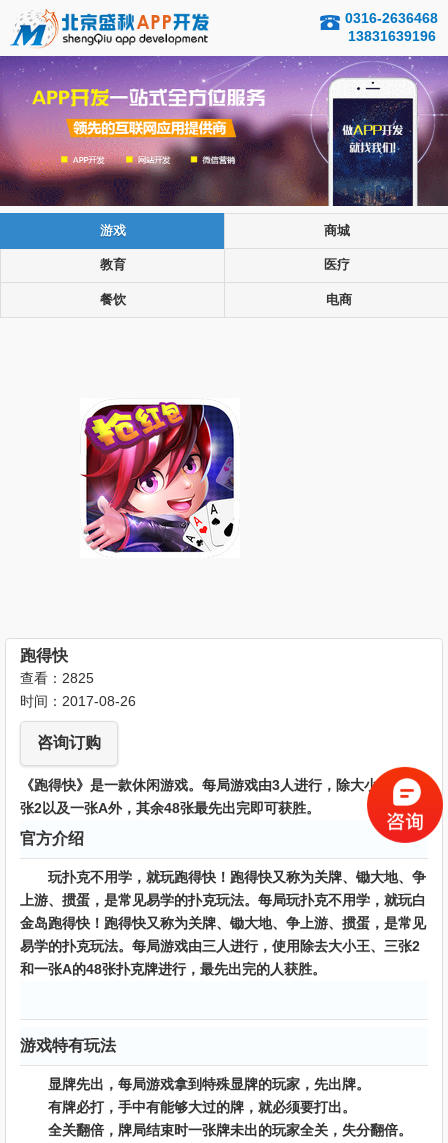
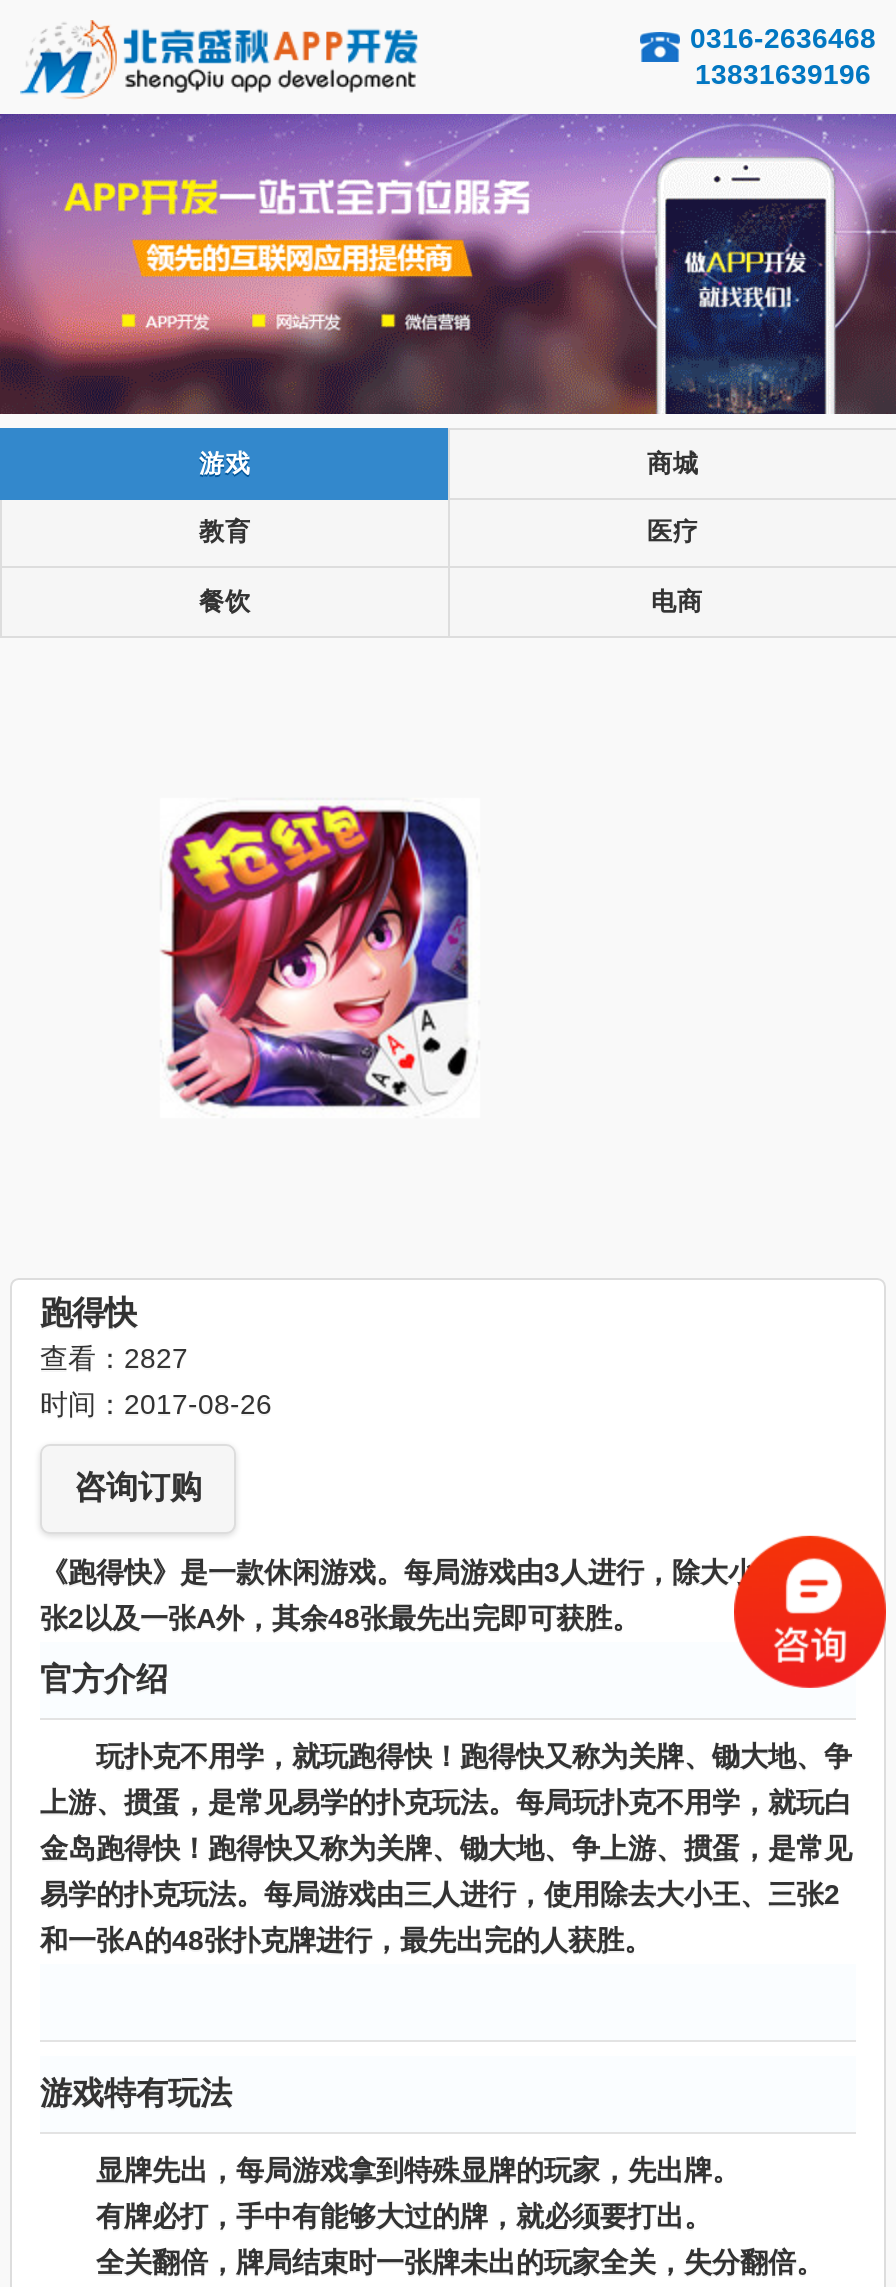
[20,670,94,686] 查看：2825 -> [40,1342,188,1374] 查看：2827

